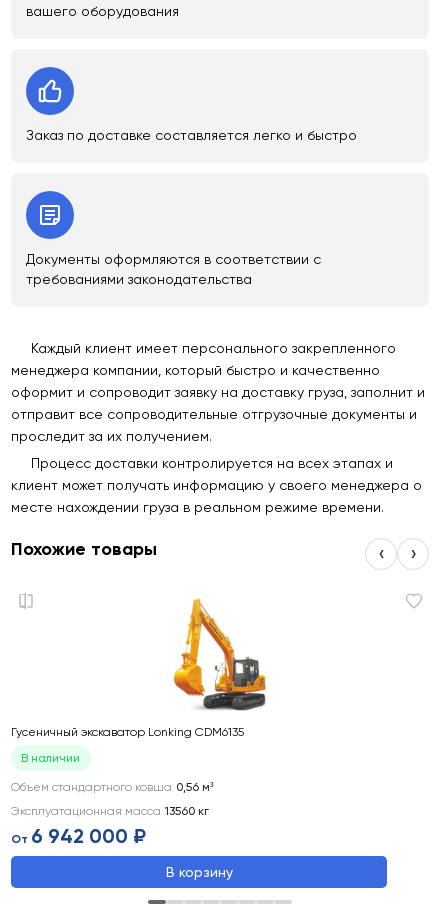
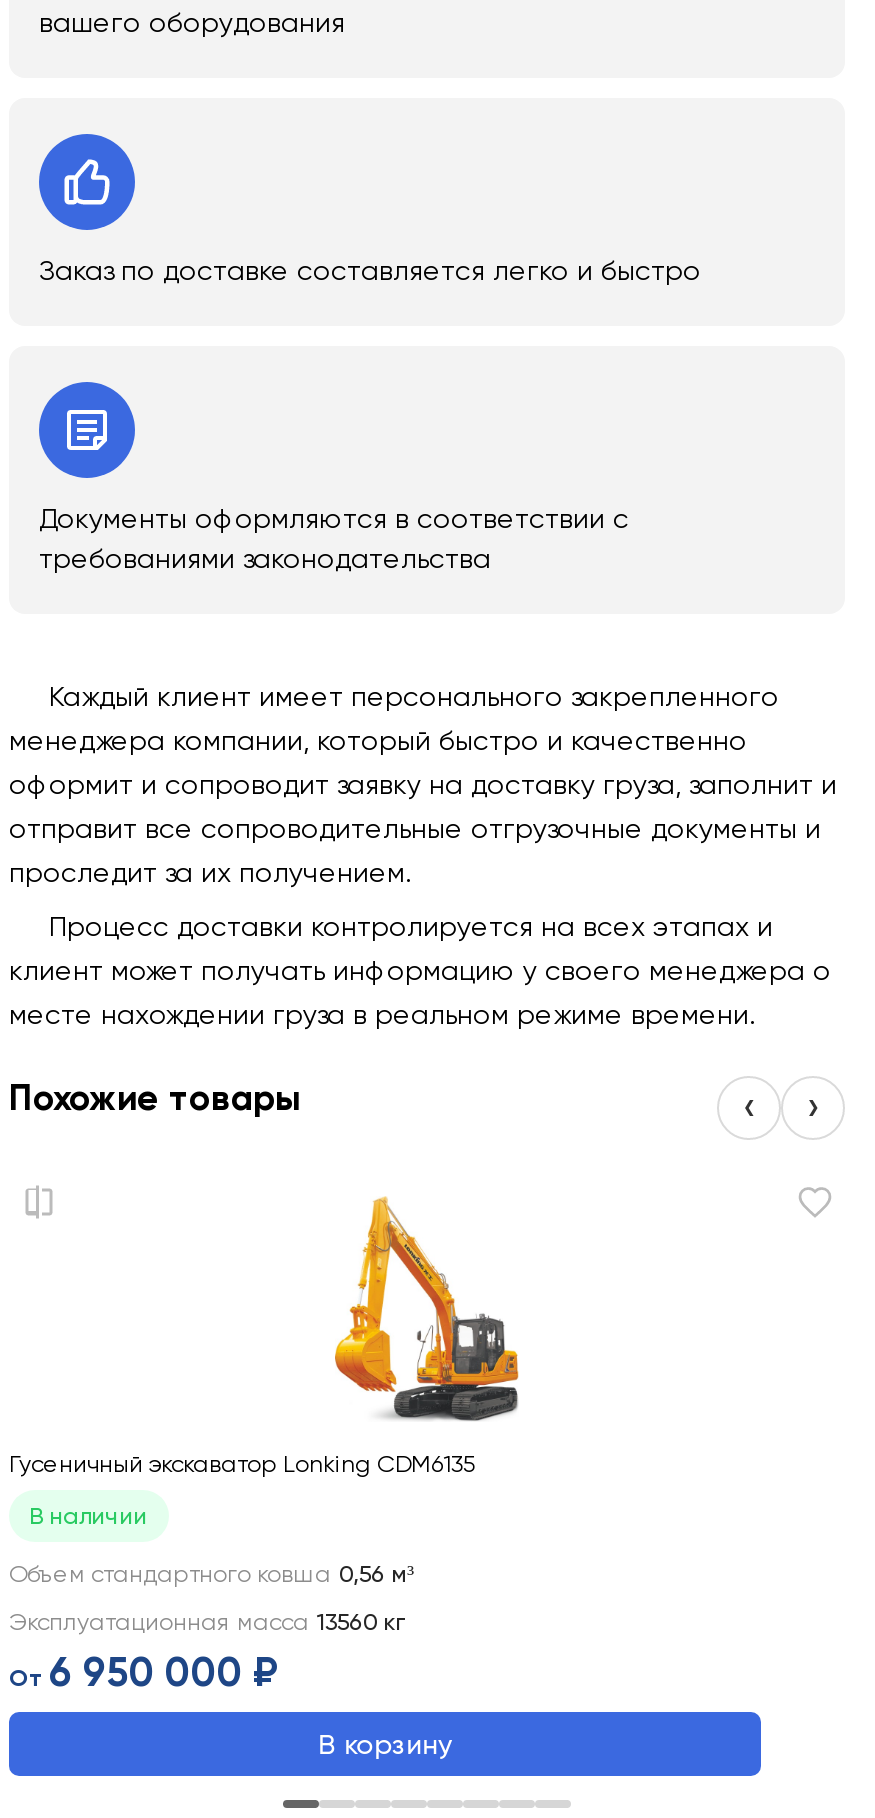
[11,824,146,848] От 6 942 000 ₽ -> [9,1648,279,1696] От 6 950 000 ₽

